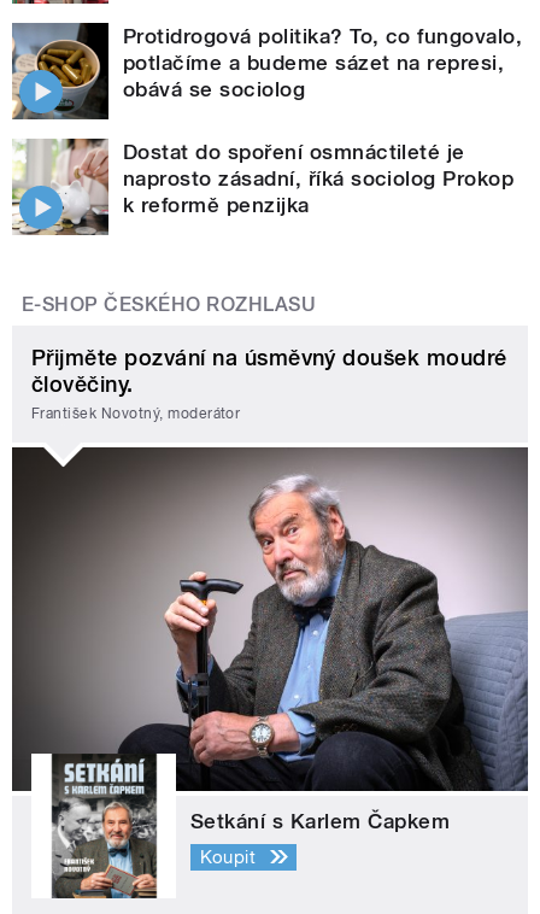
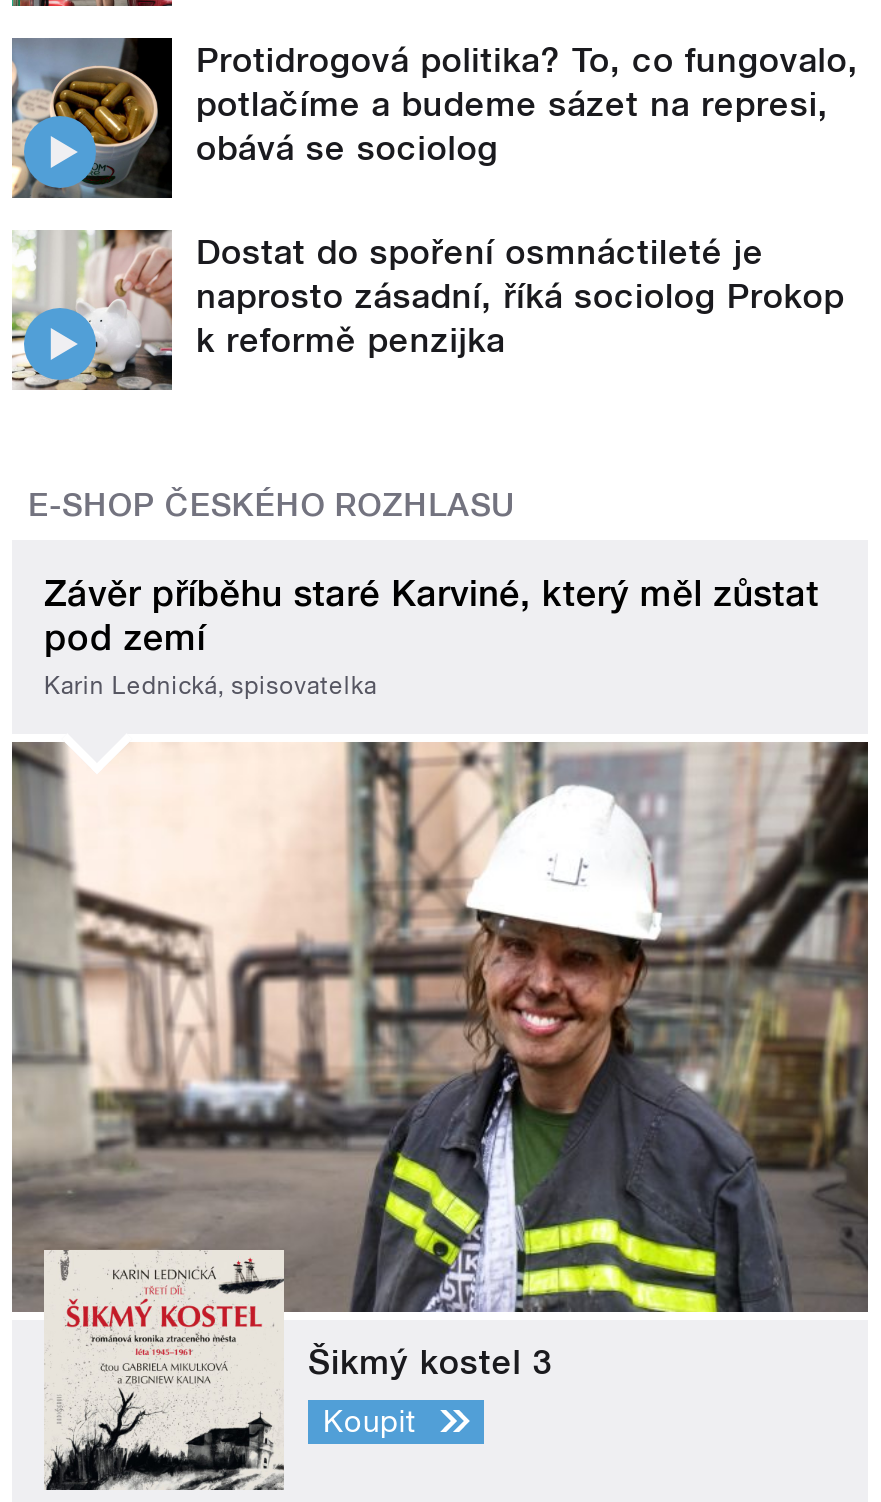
[31,345,507,422] Přijměte pozvání na úsměvný doušek moudré | člověčiny. | František Novotný, moderátor -> [44,572,819,699] Závěr příběhu staré Karviné, který měl zůstat | pod zemí | Karin Lednická, spisovatelka
[11,446,529,900] [image] | Setkání s Karlem Čapkem -> [10,742,870,1492] [image] | Šikmý kostel 3

